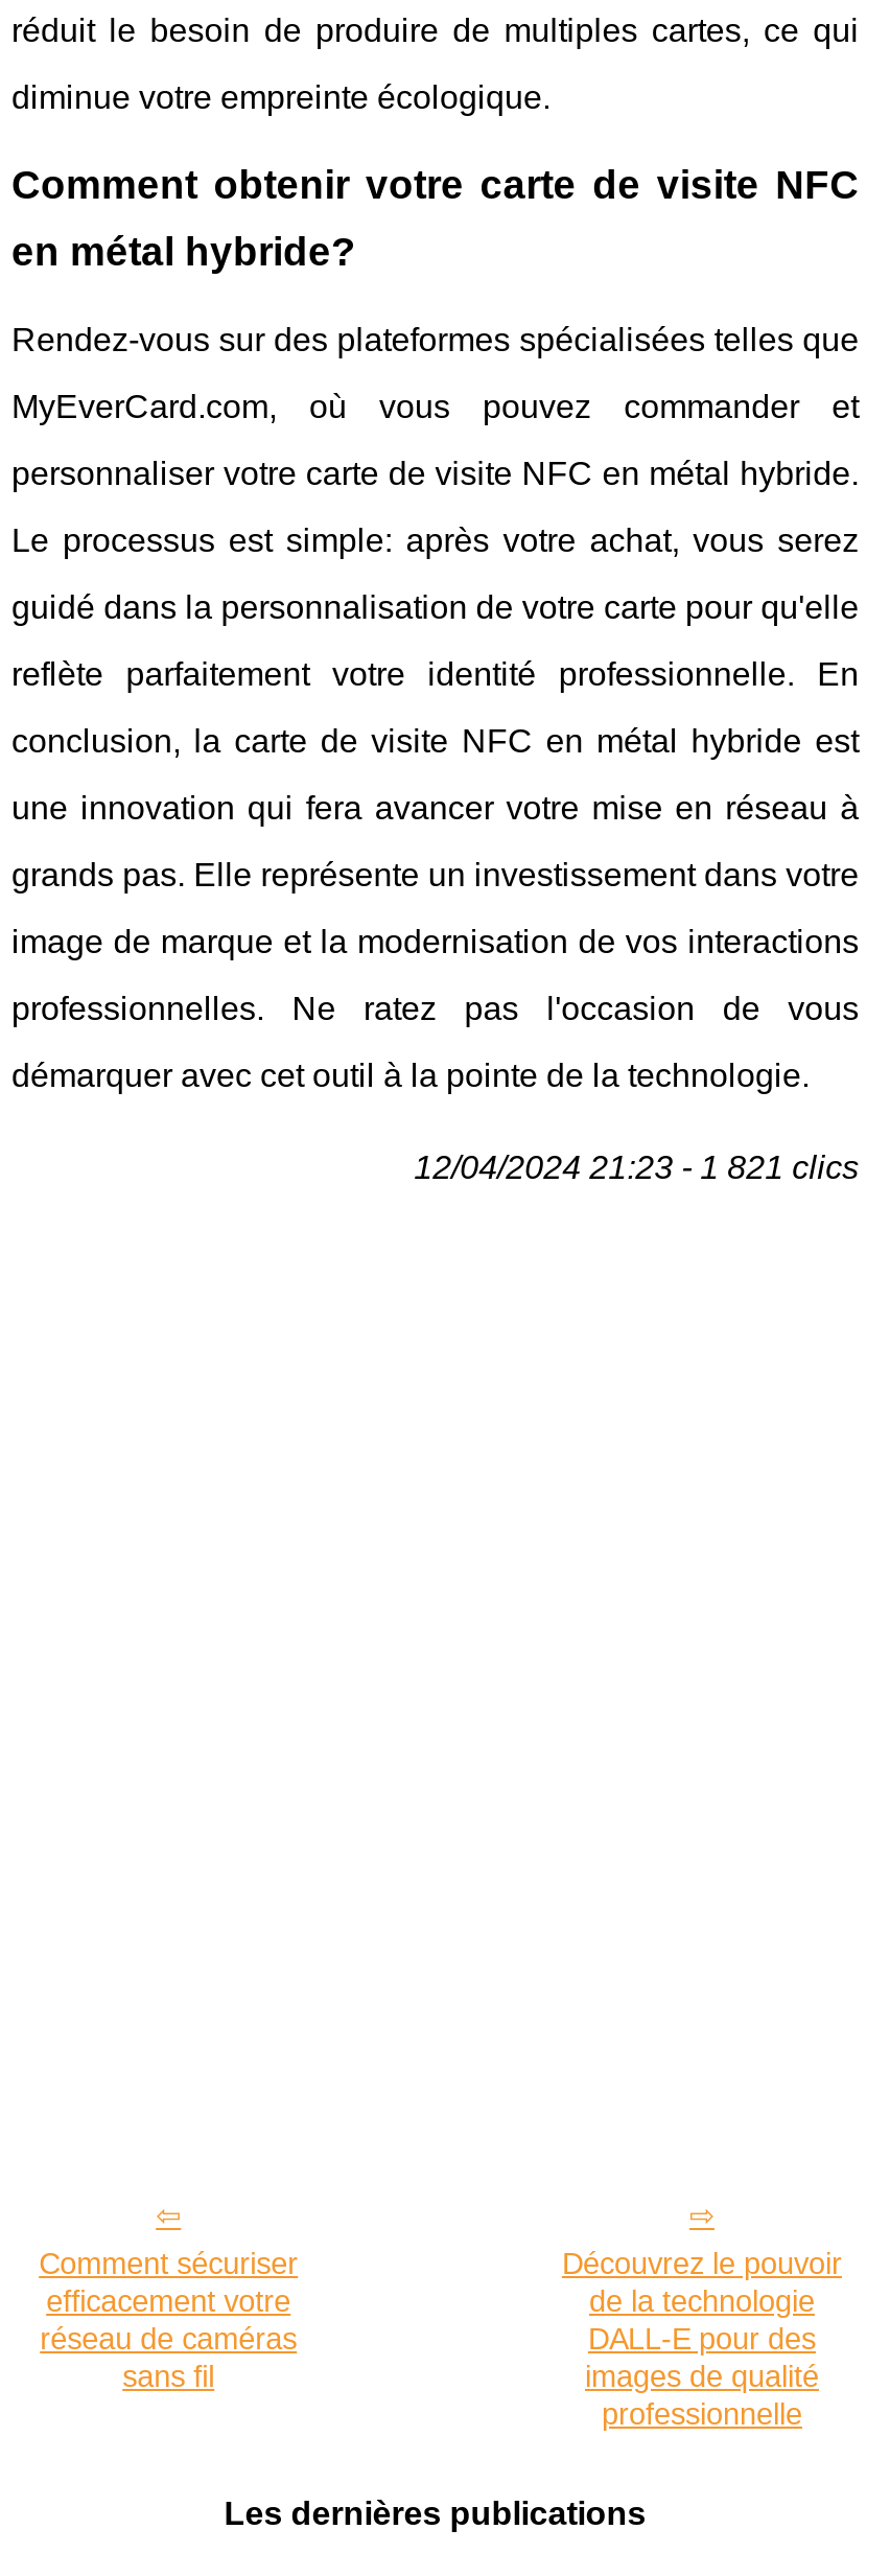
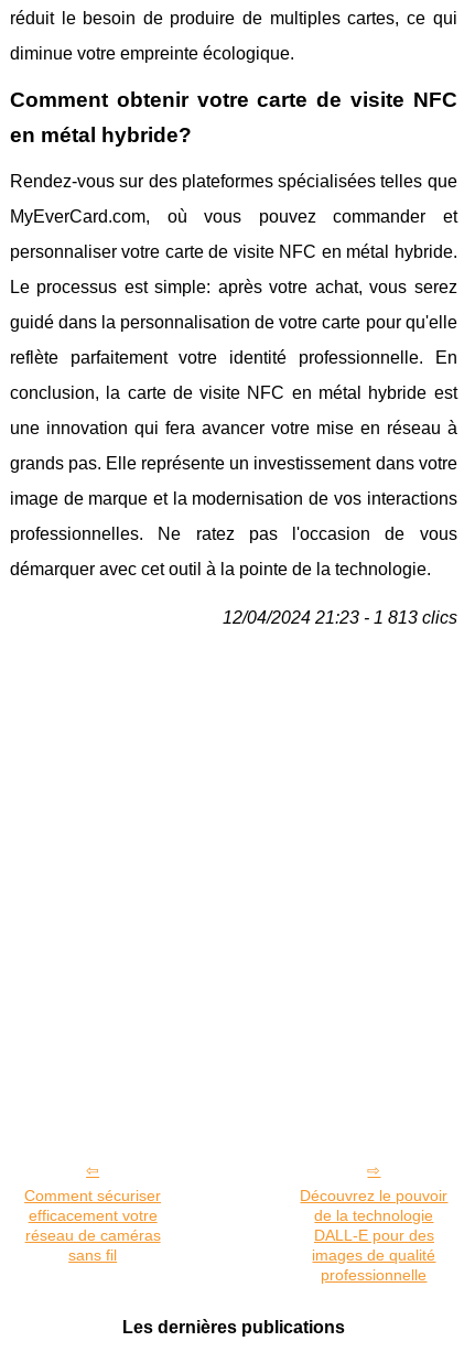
[414,1150,859,1185] 12/04/2024 21:23 - 1 821 clics -> [222,608,457,627] 12/04/2024 21:23 - 1 813 clics

